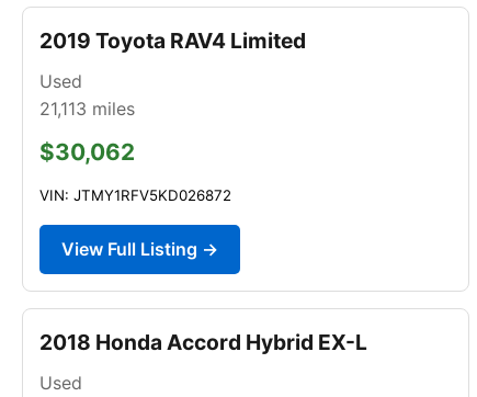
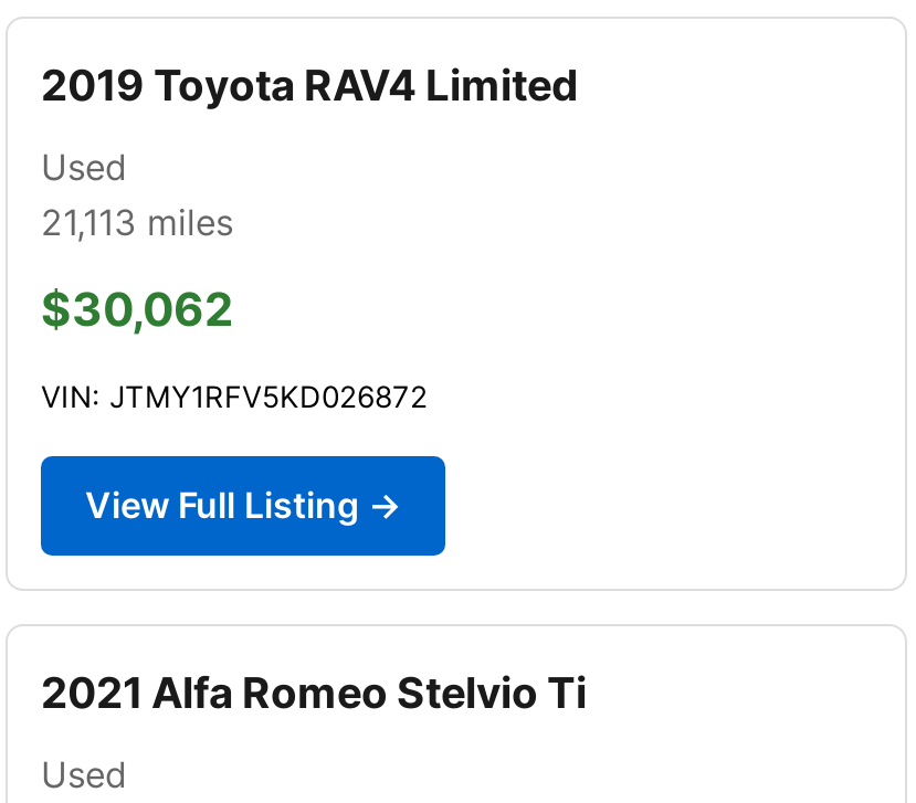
[39,329,367,355] 2018 Honda Accord Hybrid EX-L -> [41,666,587,719] 2021 Alfa Romeo Stelvio Ti

